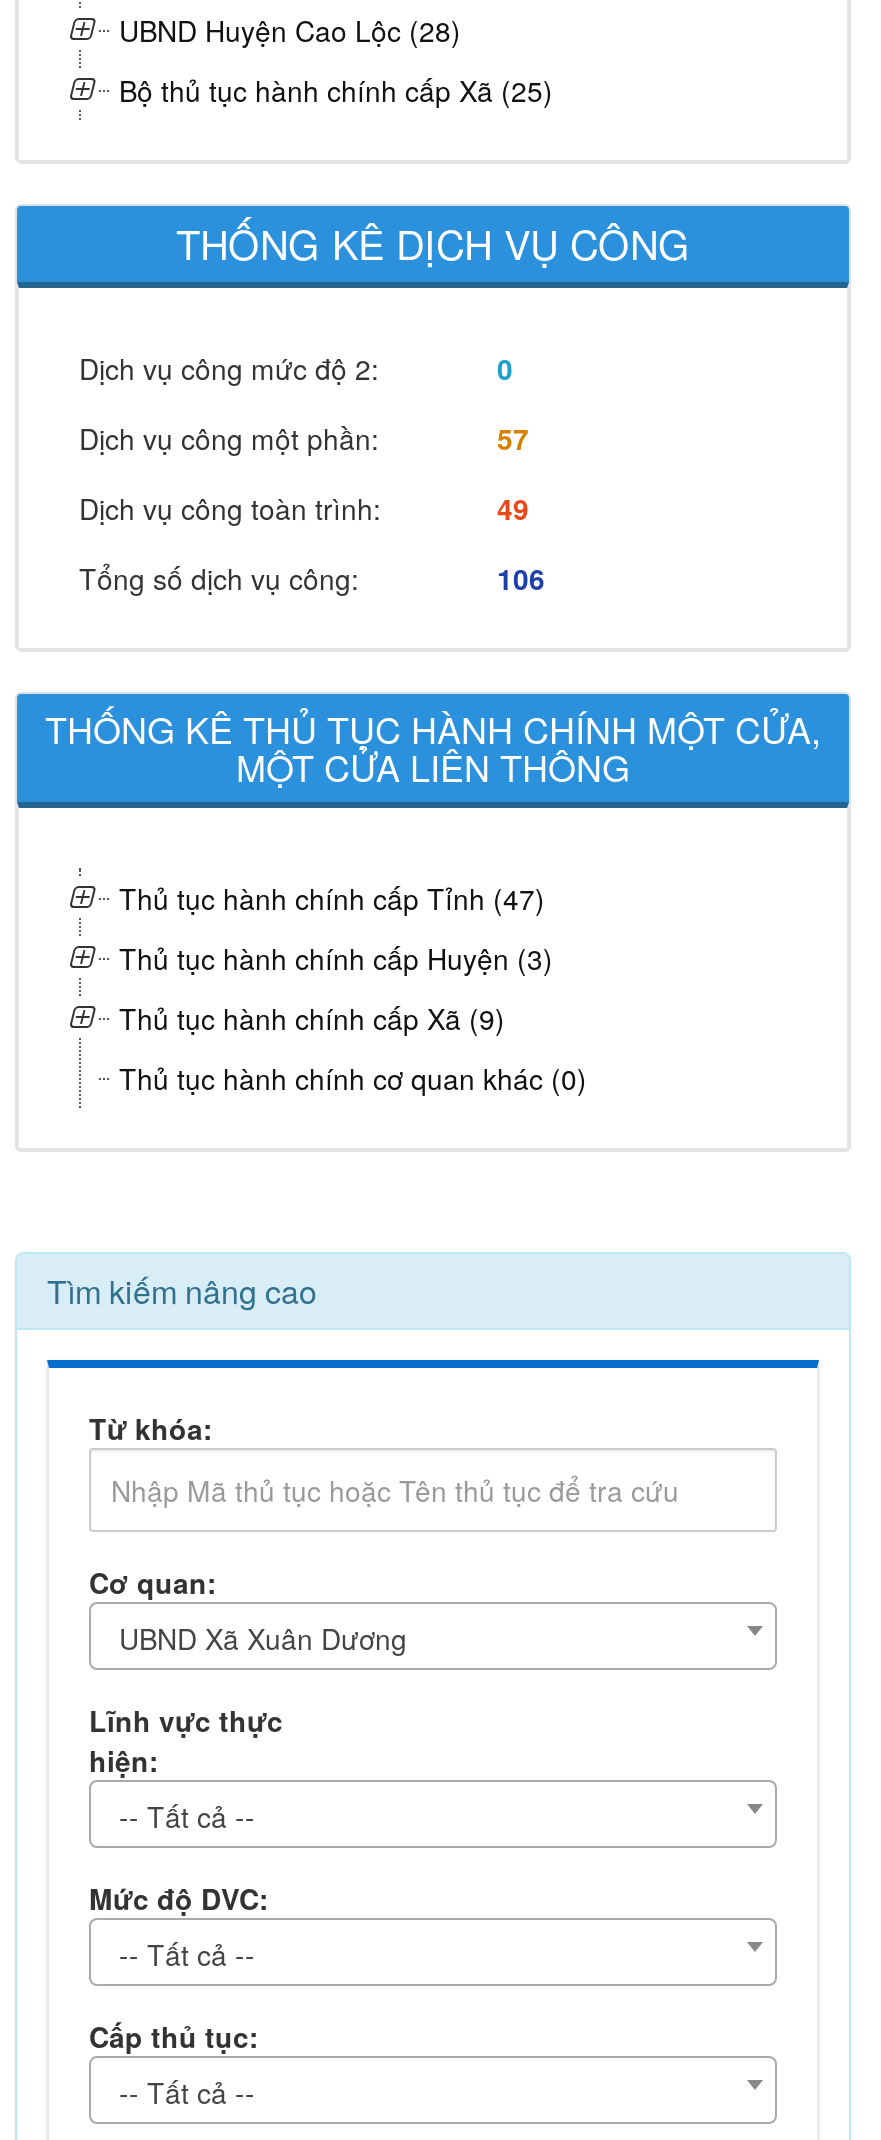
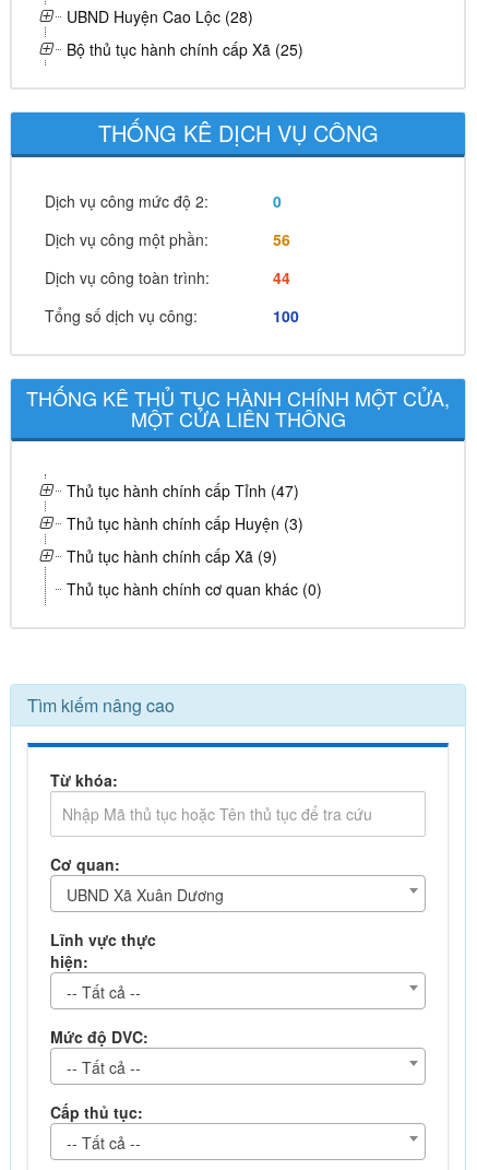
[497,418,529,458] 57 -> [273,228,290,250] 56
[497,488,529,528] 49 -> [273,267,290,288] 44
[497,558,545,598] 106 -> [273,305,299,327] 100

